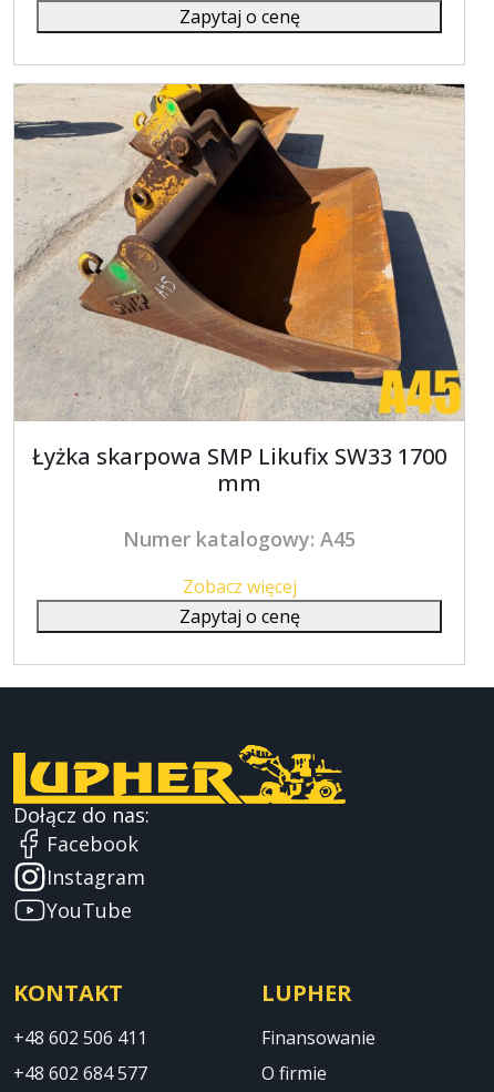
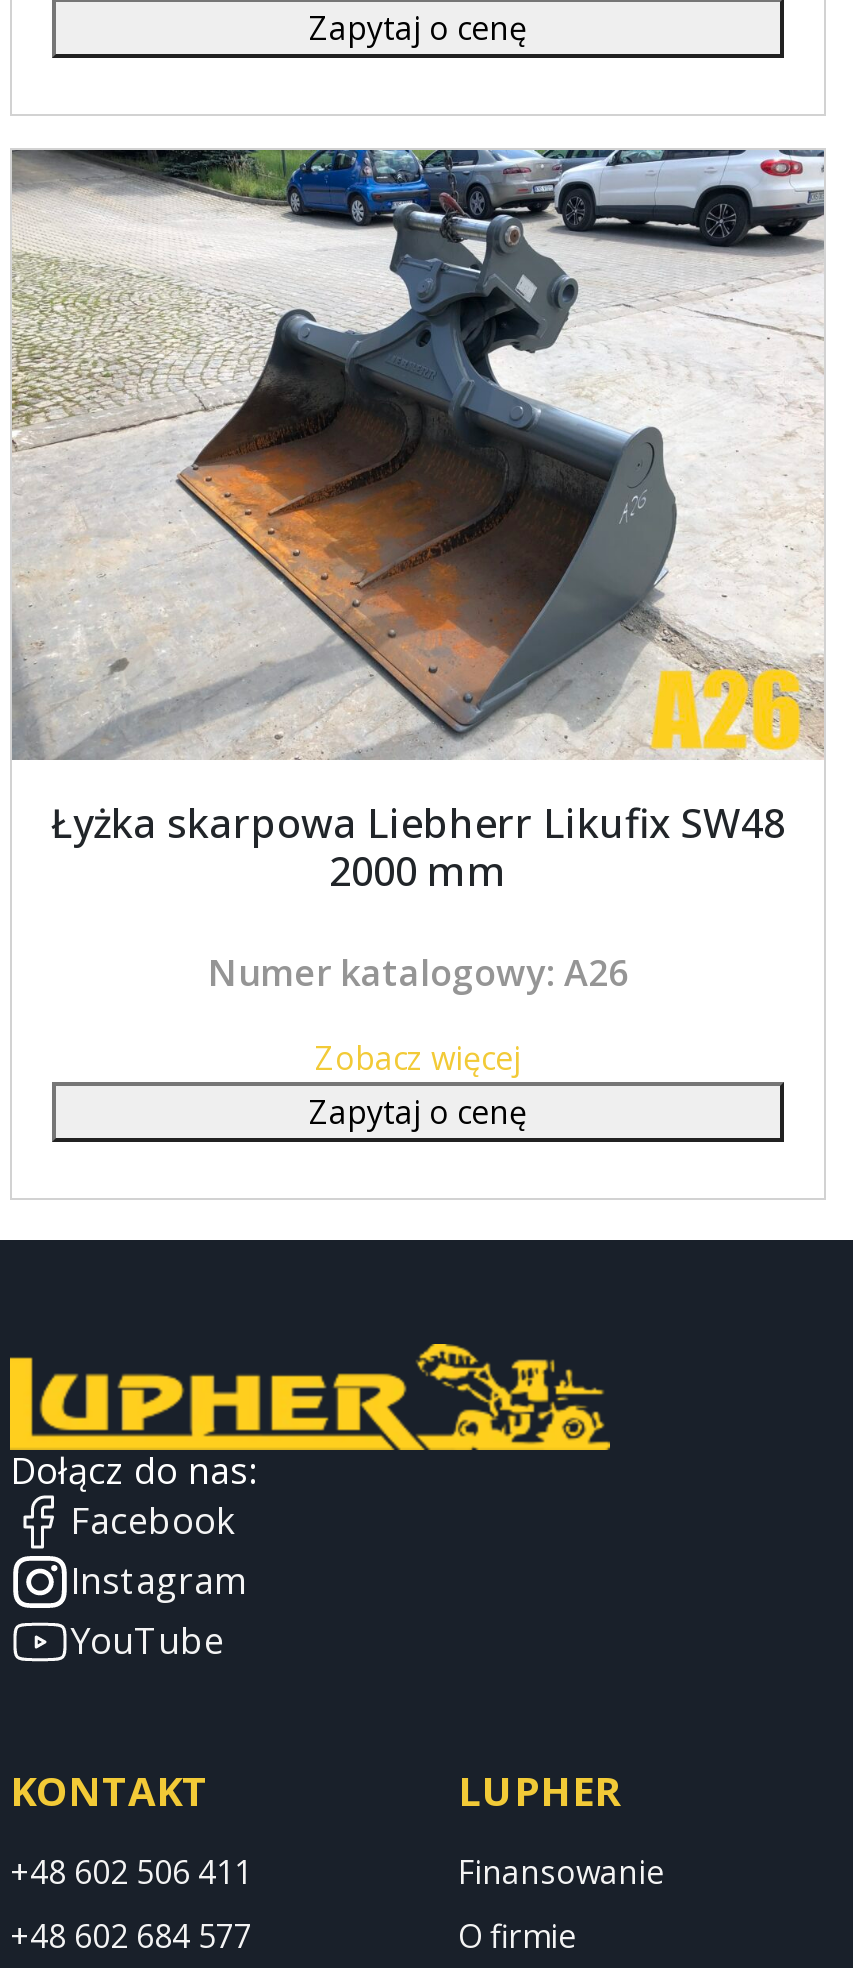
[13,83,464,498] [image] | Łyżka skarpowa SMP Likufix SW33 1700 | mm -> [12,148,826,898] [image] | Łyżka skarpowa Liebherr Likufix SW48 | 2000 mm
[123,525,356,552] Numer katalogowy: A45 -> [208,948,628,996] Numer katalogowy: A26

